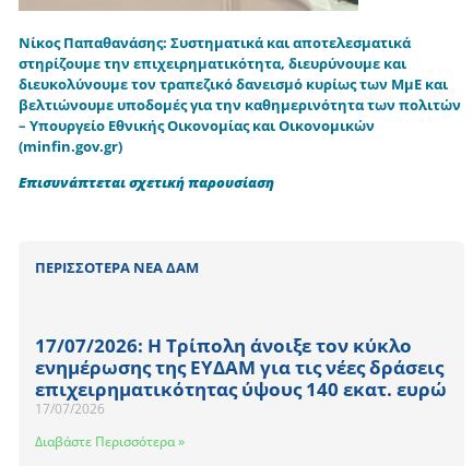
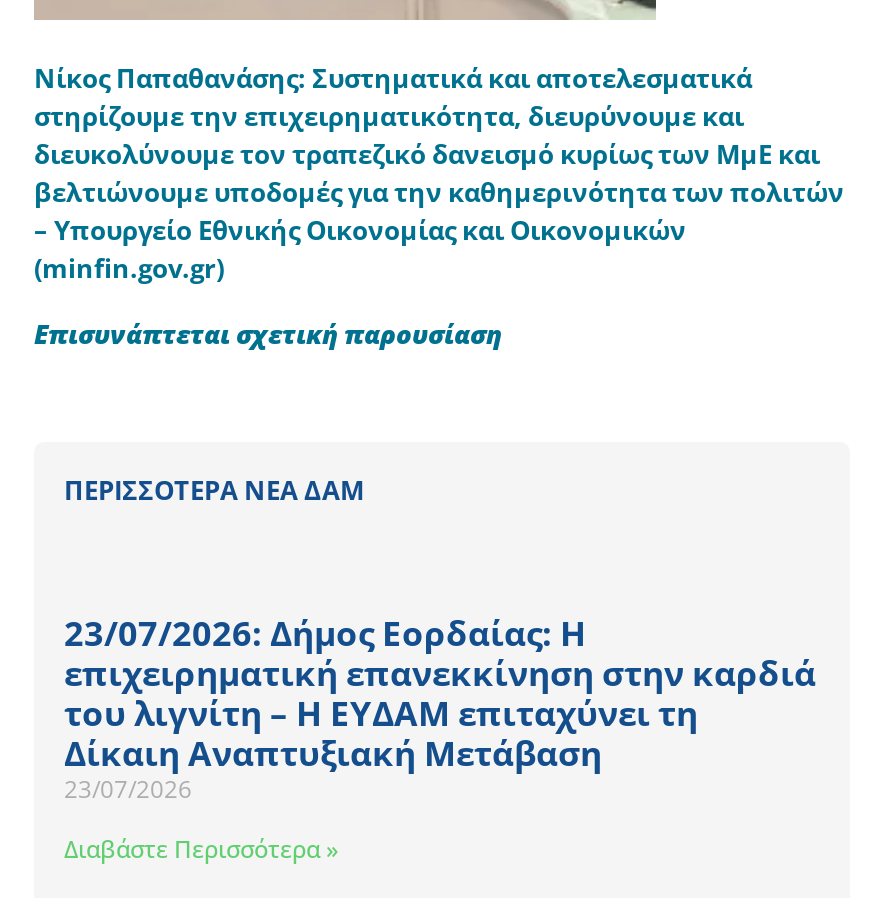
[35,333,447,419] 17/07/2026: Η Τρίπολη άνοιξε τον κύκλο | ενημέρωσης της ΕΥΔΑΜ για τις νέες δράσεις | επιχειρηματικότητας ύψους 140 εκατ. ευρώ | 17/07/2026 -> [64,611,816,807] 23/07/2026: Δήμος Εορδαίας: Η | επιχειρηματική επανεκκίνηση στην καρδιά | του λιγνίτη – Η ΕΥΔΑΜ επιταχύνει τη | Δίκαιη Αναπτυξιακή Μετάβαση | 23/07/2026

